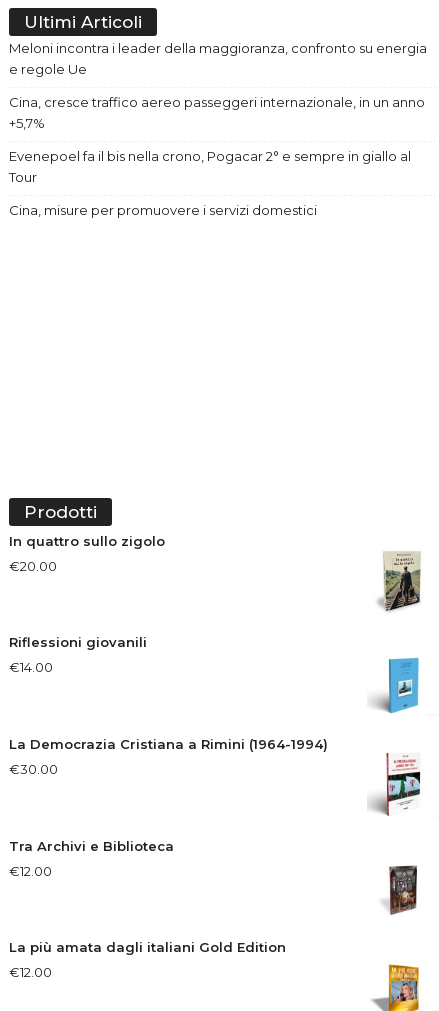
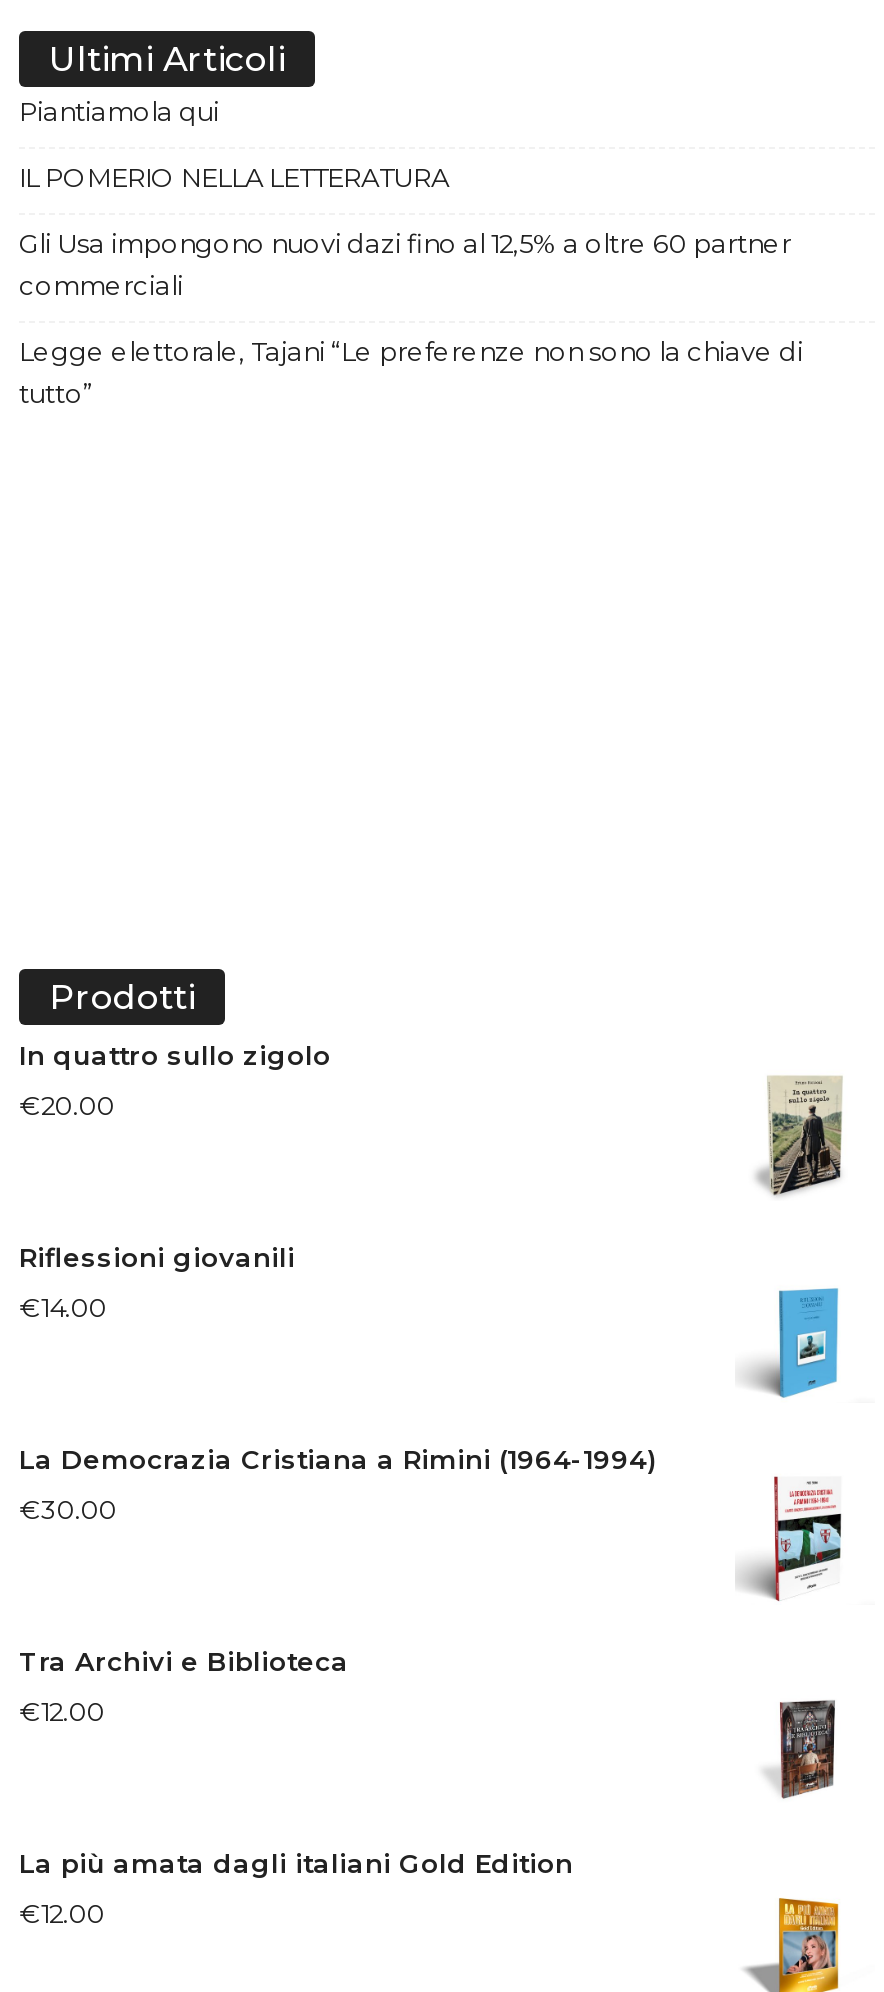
[9,40,427,77] Meloni incontra i leader della maggioranza, confronto su energia | e regole Ue -> [19,95,219,127] Piantiamola qui
[9,94,425,131] Cina, cresce traffico aereo passeggeri internazionale, in un anno | +5,7% -> [19,161,449,193] IL POMERIO NELLA LETTERATURA
[9,148,411,185] Evenepoel fa il bis nella crono, Pogacar 2° e sempre in giallo al | Tour -> [19,227,791,301] Gli Usa impongono nuovi dazi fino al 12,5% a oltre 60 partner | commerciali
[9,202,317,218] Cina, misure per promuovere i servizi domestici -> [19,335,803,409] Legge elettorale, Tajani “Le preferenze non sono la chiave di | tutto”

